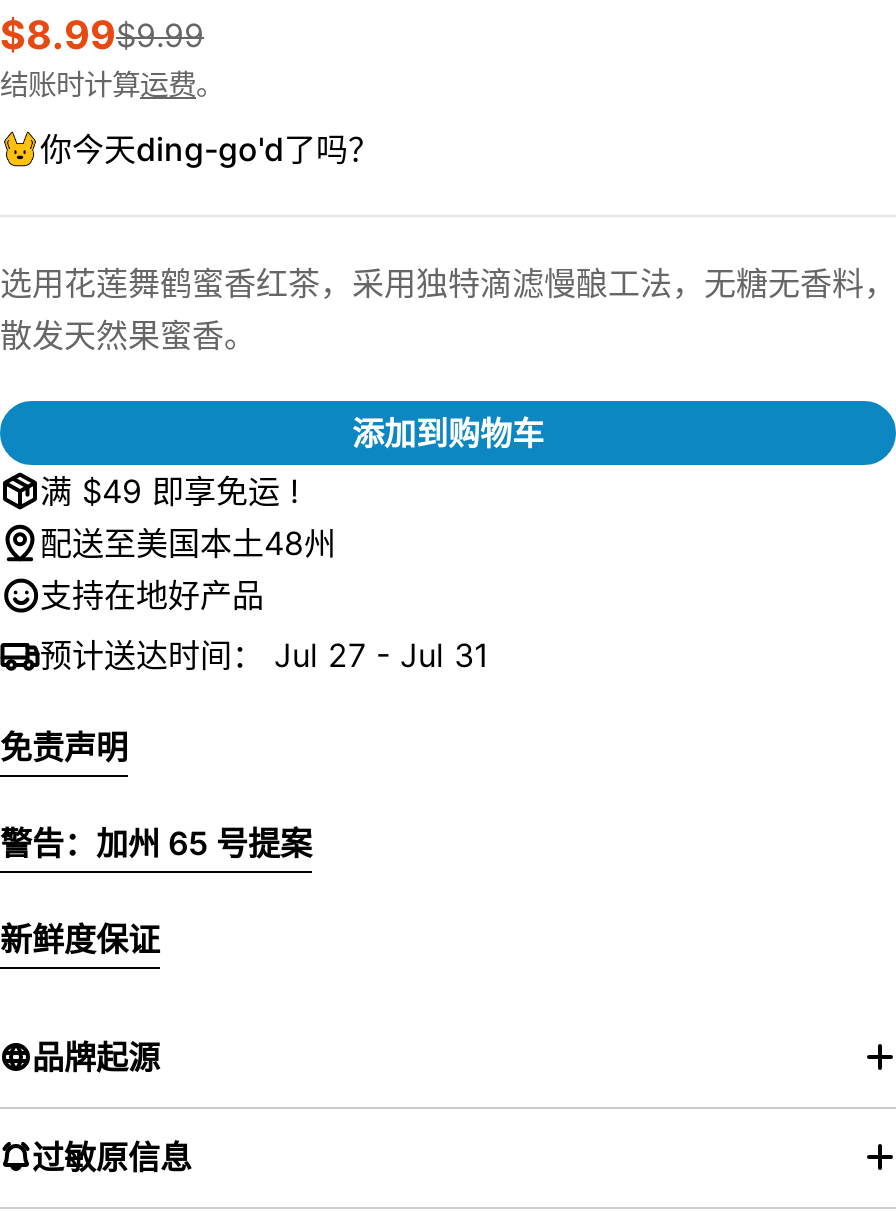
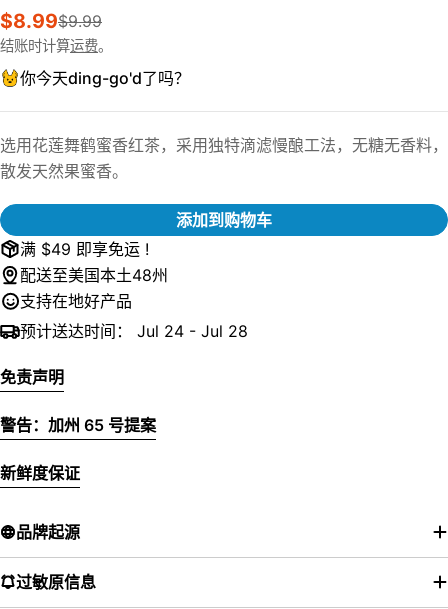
[40,634,488,674] 预计送达时间：Jul 27 - Jul 31 -> [20,321,248,341] 预计送达时间：Jul 24 - Jul 28

